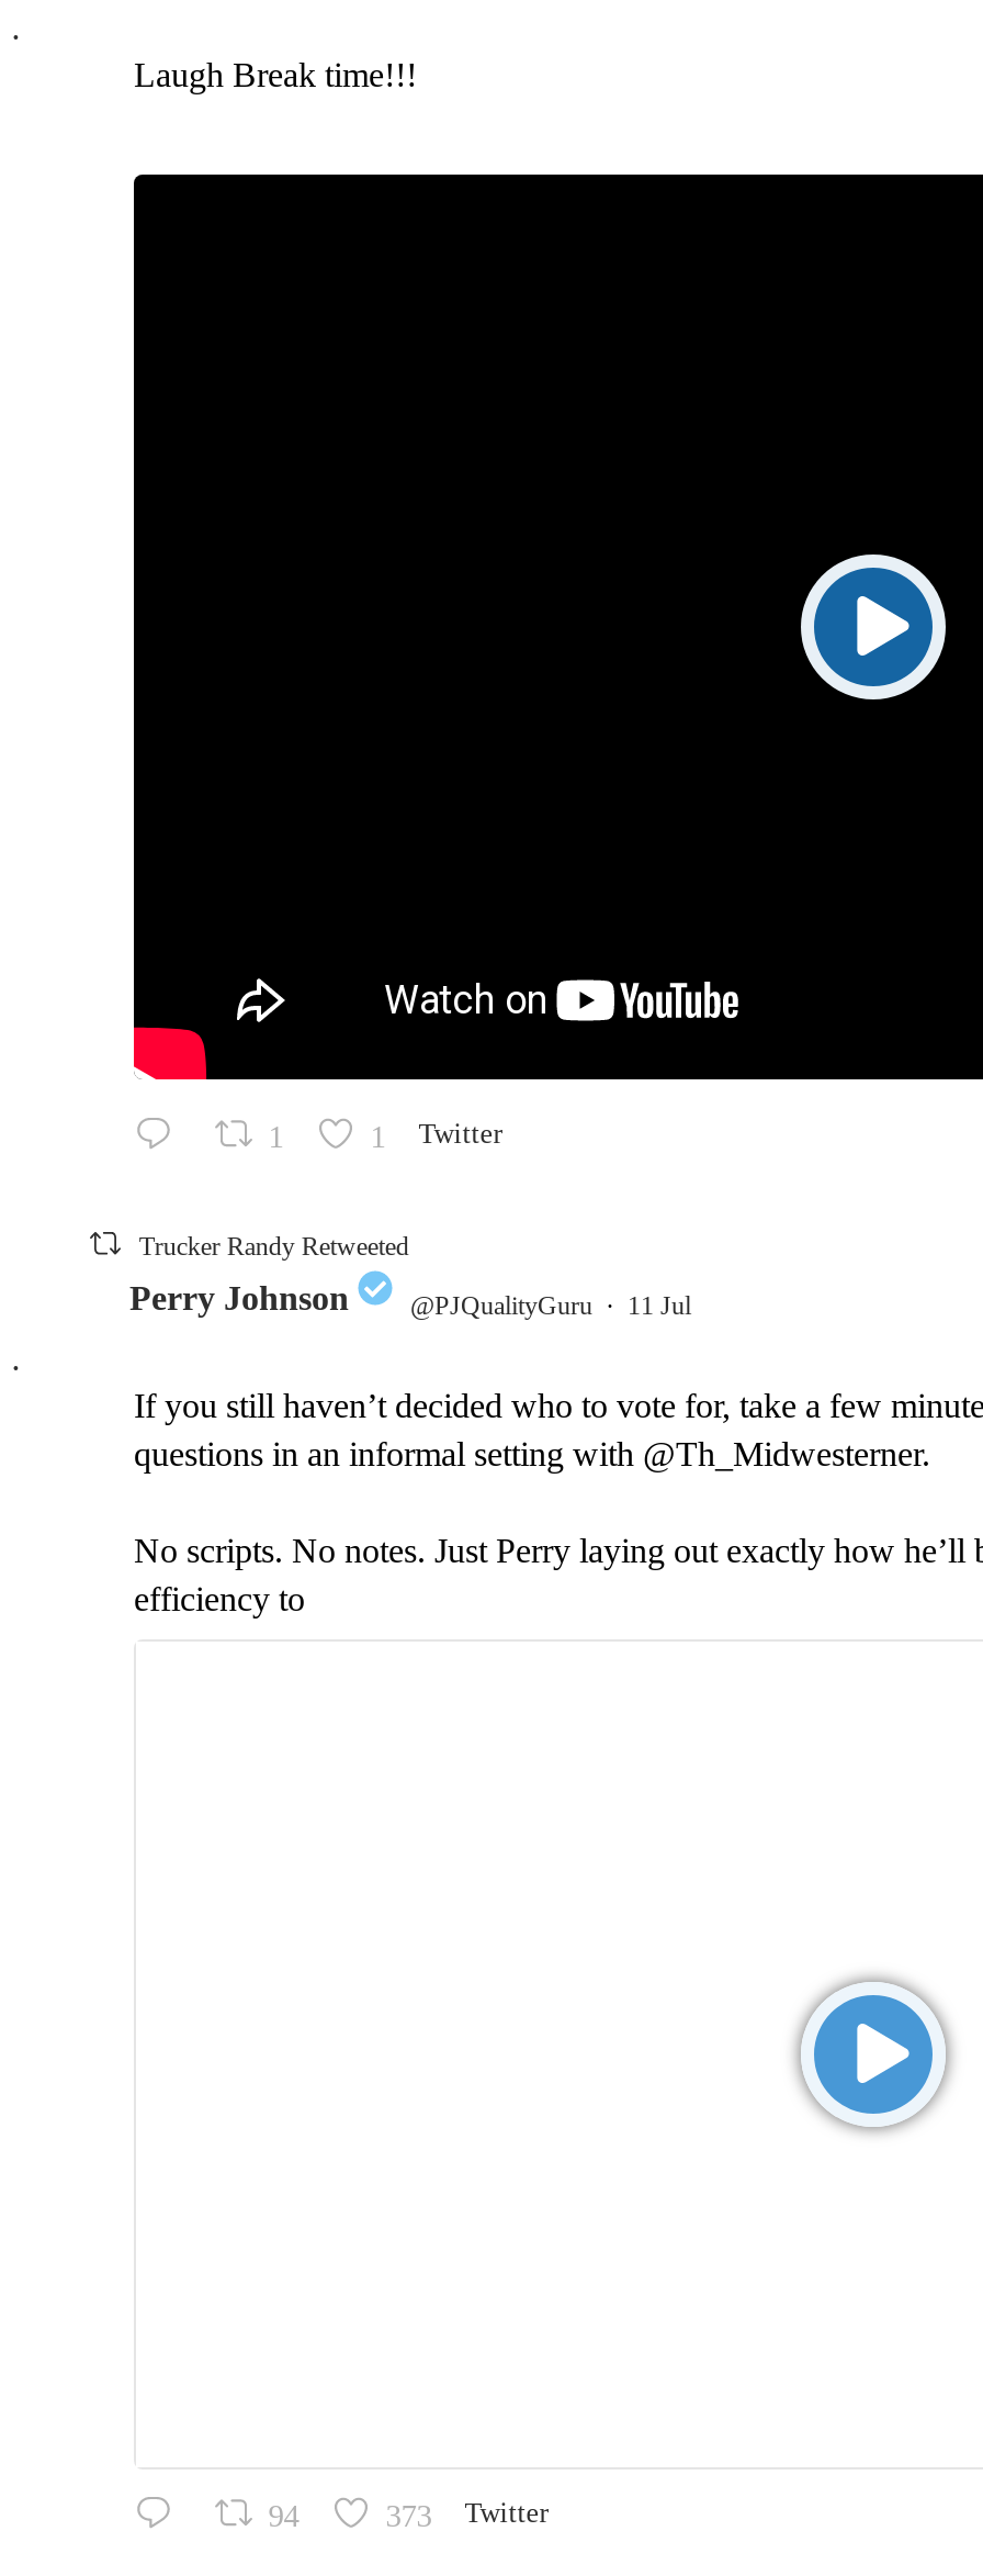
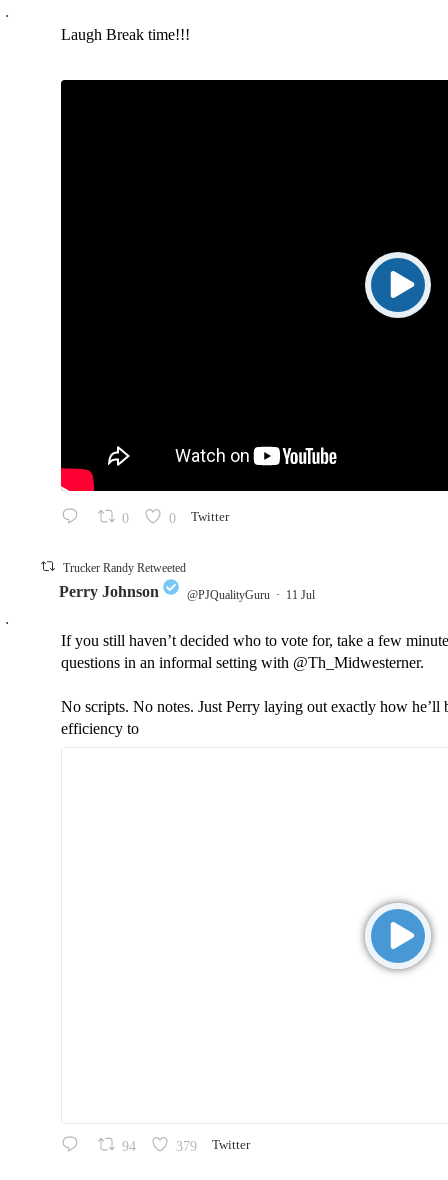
[268,1119,283,1154] 1 -> [122,510,129,526] 0
[370,1119,502,1154] 1 Twitter -> [169,510,229,526] 0 Twitter
[386,2498,548,2533] 373 Twitter -> [176,1138,250,1154] 379 Twitter

